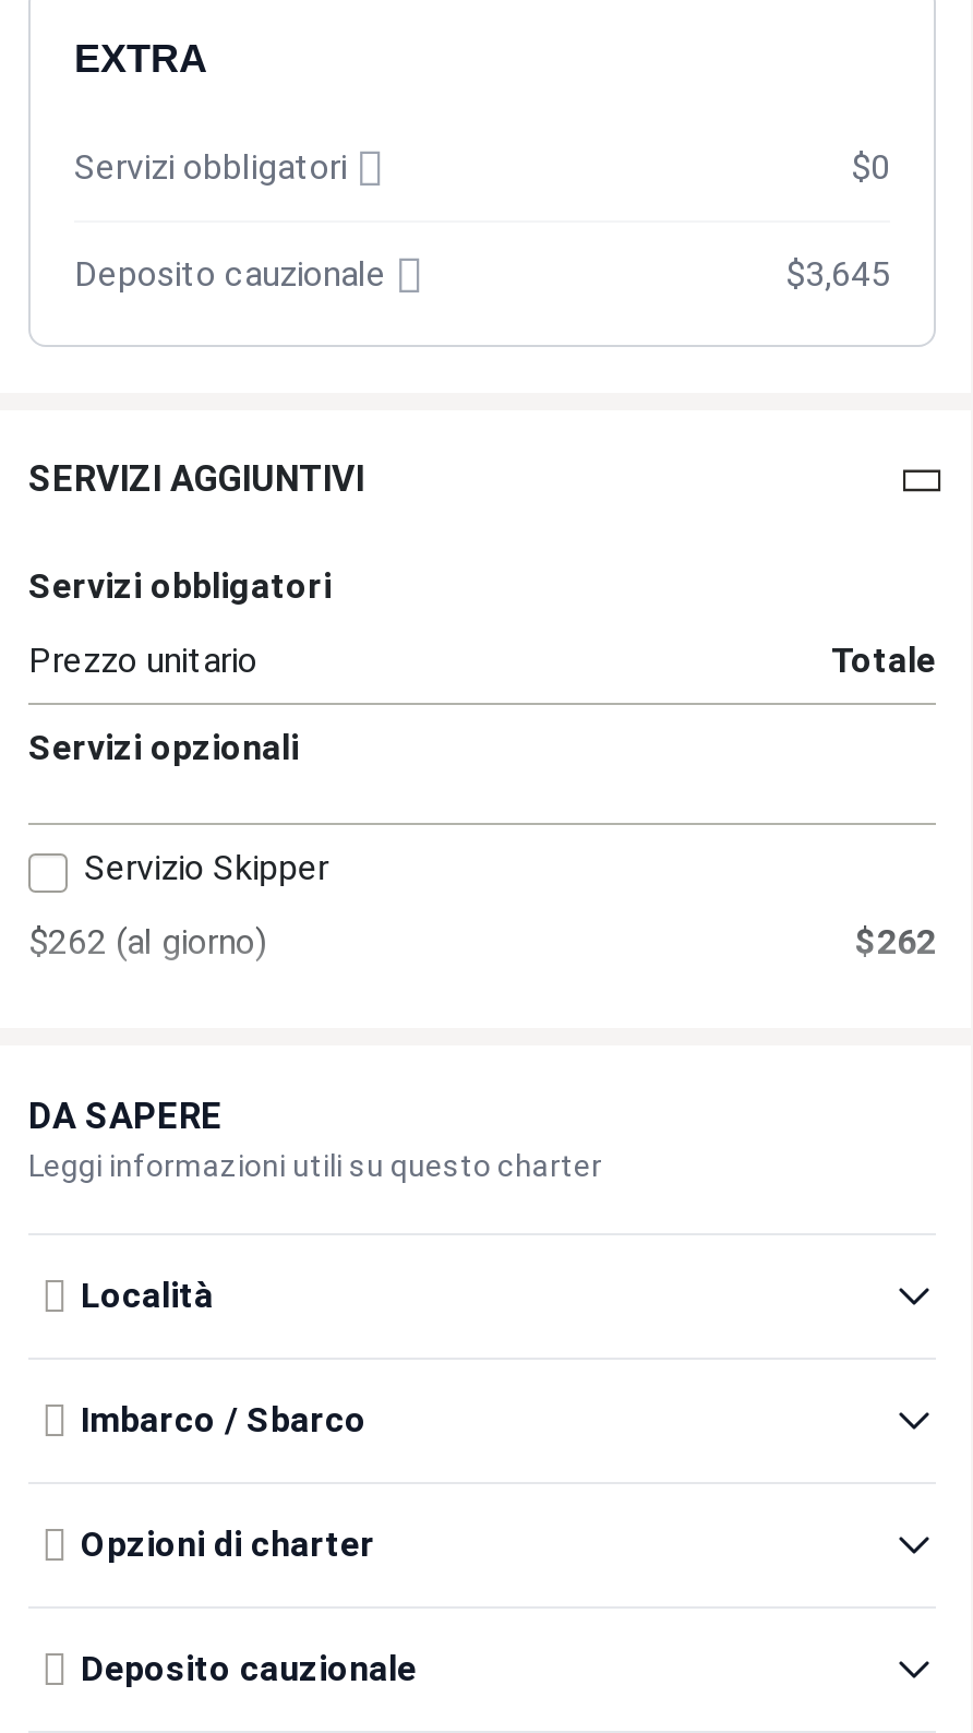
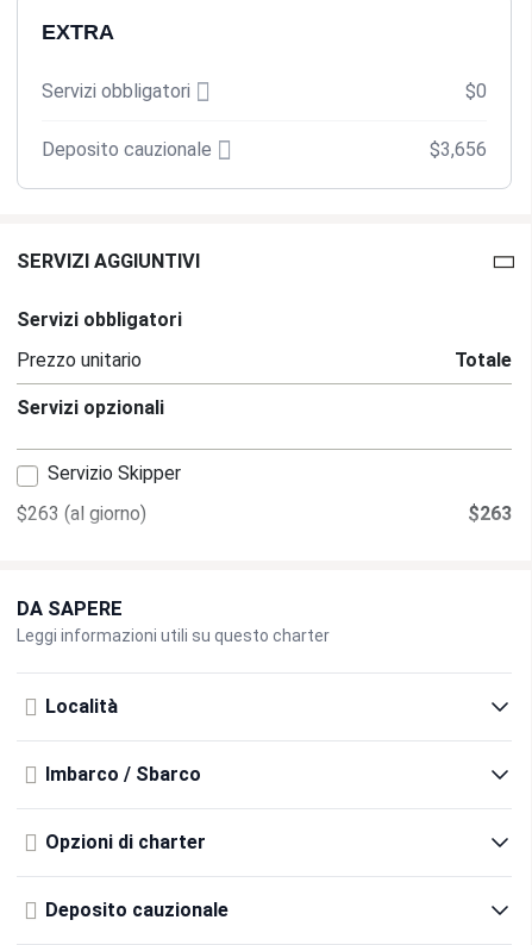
[785,253,890,295] $3,645 -> [430,138,487,161] $3,656
[28,921,266,962] $262 (al giorno) -> [17,502,146,525] $263 (al giorno)
[855,921,936,962] $262 -> [468,502,512,525] $263

